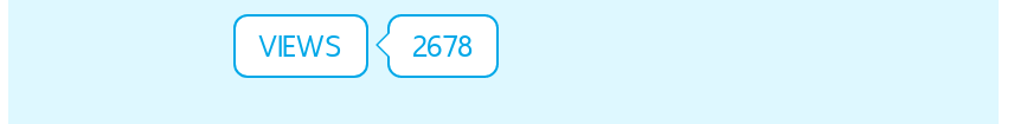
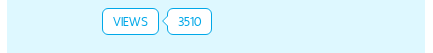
[259,18,472,70] VIEWS 2678 -> [113,9,201,31] VIEWS 3510

